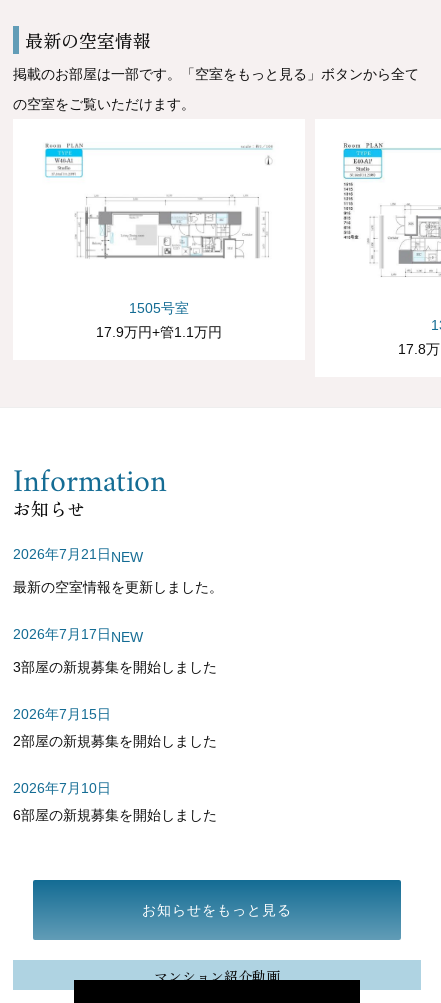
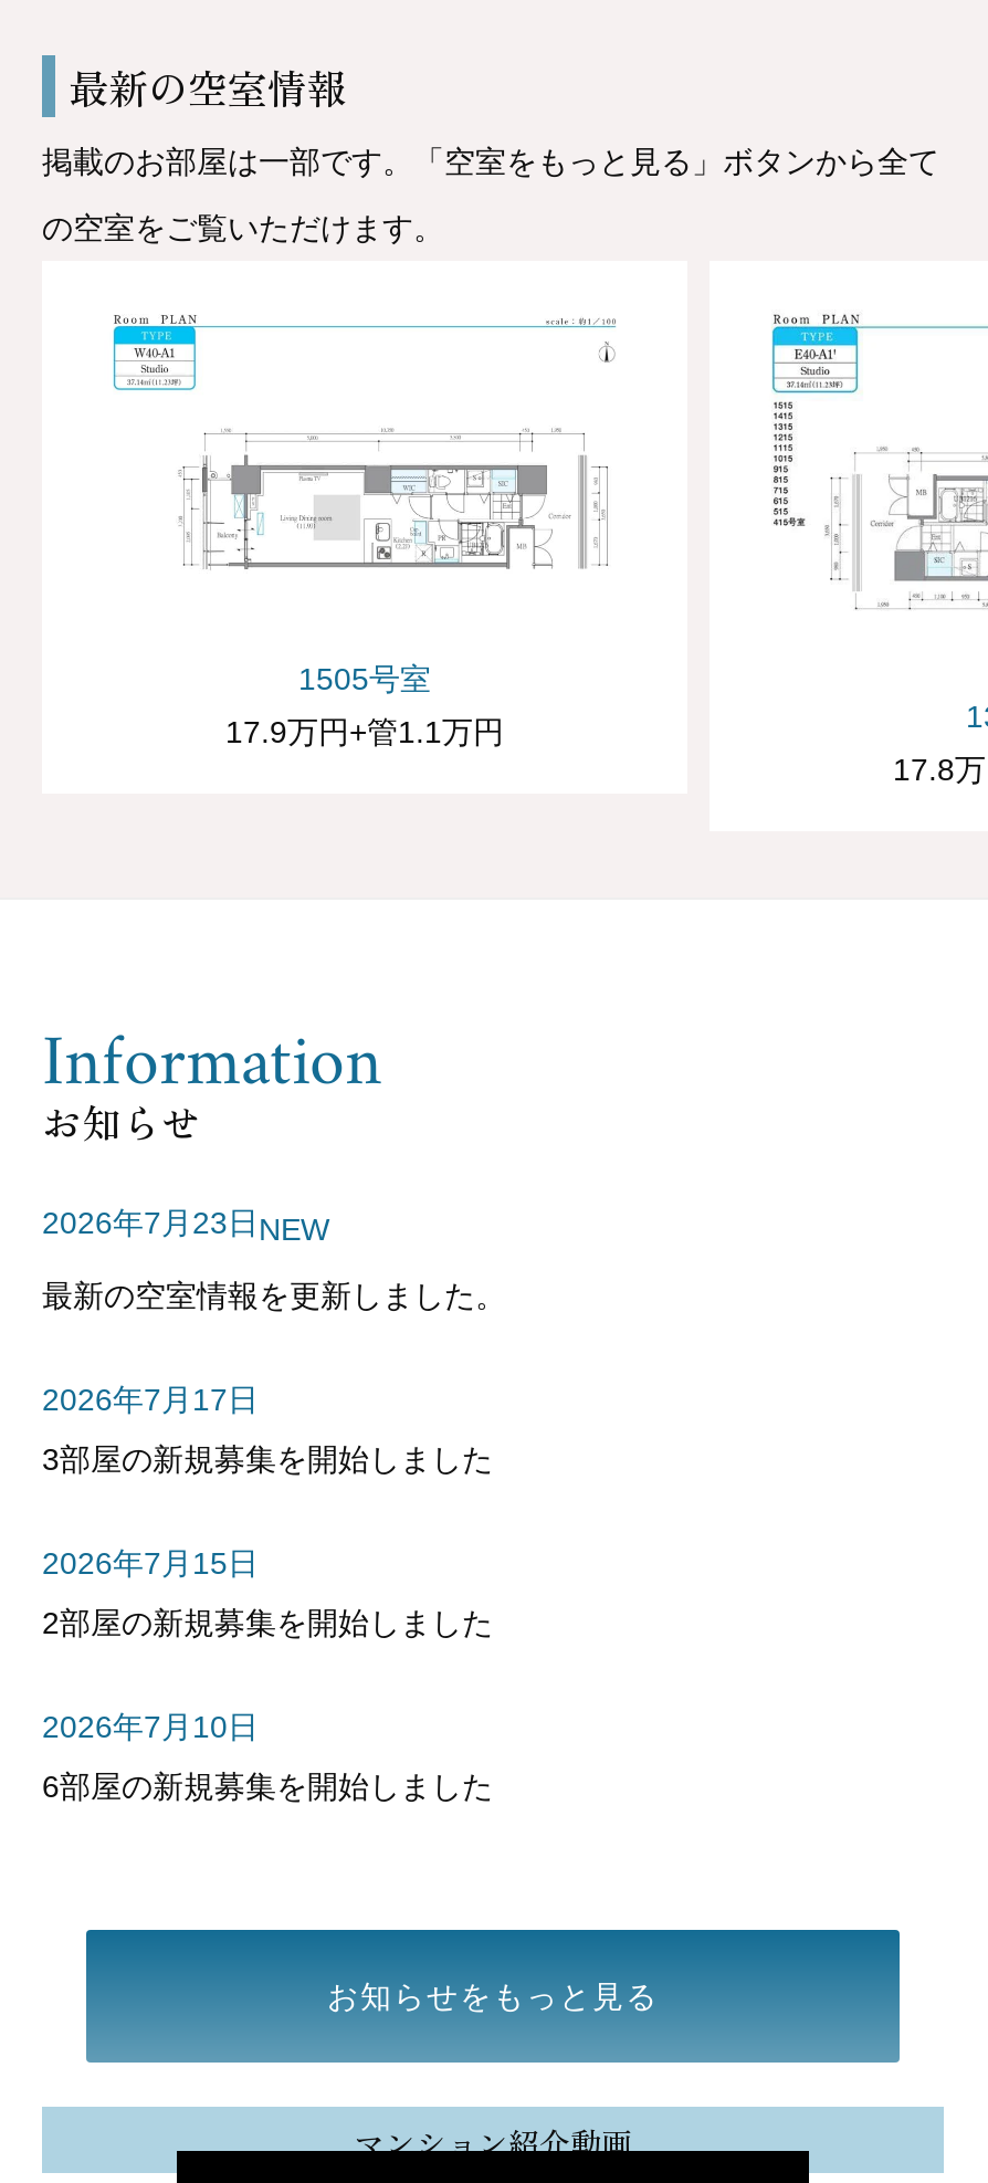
[13,546,143,565] 2026年7月21日NEW -> [42,1204,329,1246] 2026年7月23日NEW
[13,626,143,645] 2026年7月17日NEW -> [42,1381,259,1417] 2026年7月17日

